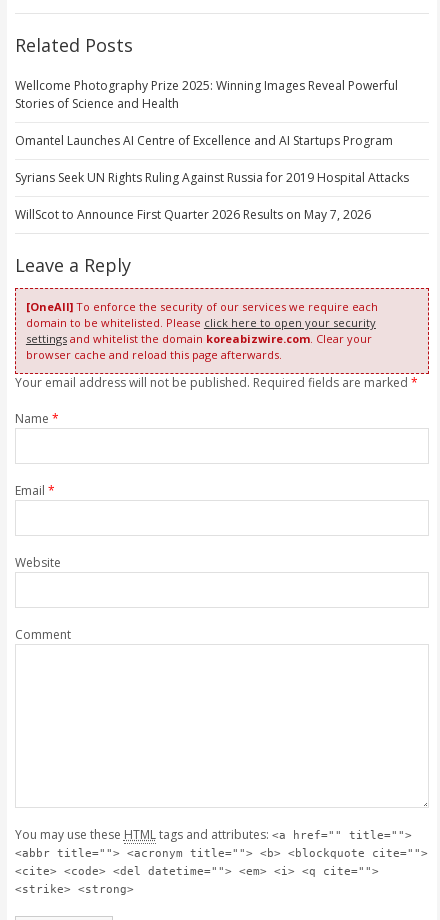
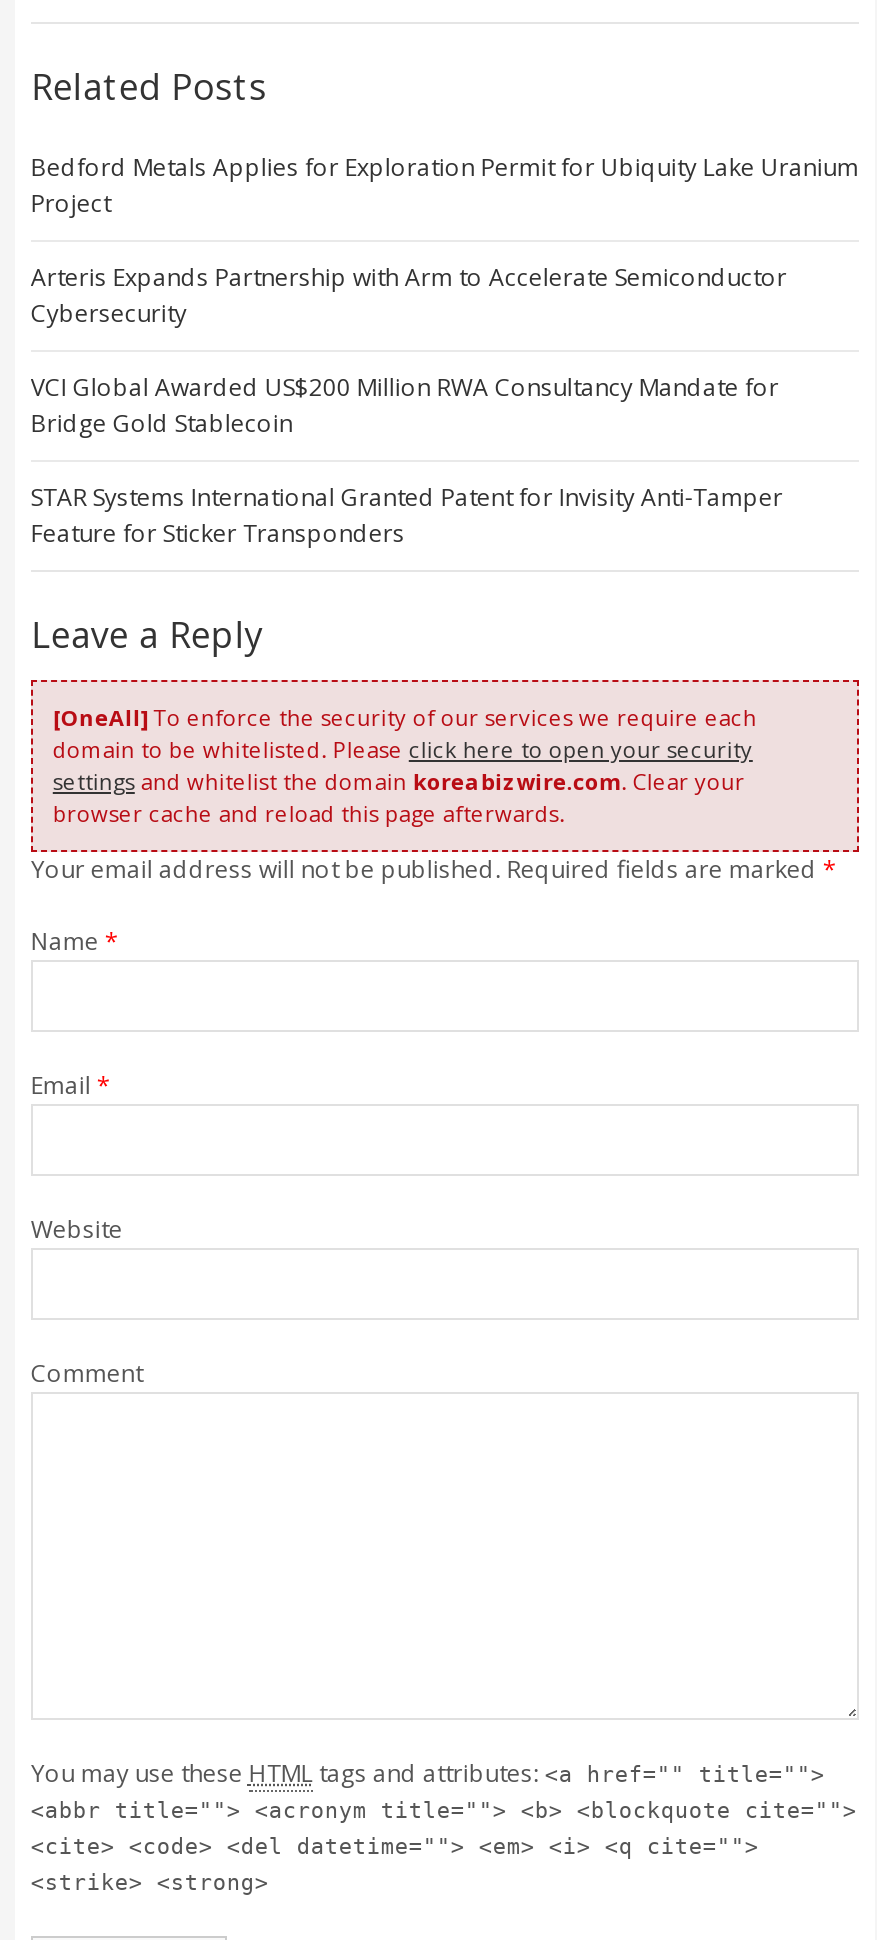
[15,77,398,112] Wellcome Photography Prize 2025: Winning Images Reveal Powerful | Stories of Science and Health -> [31,150,859,220] Bedford Metals Applies for Exploration Permit for Ubiquity Lake Uranium | Project
[15,132,393,149] Omantel Launches AI Centre of Excellence and AI Startups Program -> [31,260,787,330] Arteris Expands Partnership with Arm to Accelerate Semiconductor | Cybersecurity
[15,169,409,186] Syrians Seek UN Rights Ruling Against Russia for 2019 Hospital Attacks -> [31,370,779,440] VCI Global Awarded US$200 Million RWA Consultancy Mandate for | Bridge Gold Stablecoin
[15,206,371,223] WillScot to Announce First Quarter 2026 Results on May 7, 2026 -> [31,480,783,550] STAR Systems International Granted Patent for Invisity Anti-Tamper | Feature for Sticker Transponders

